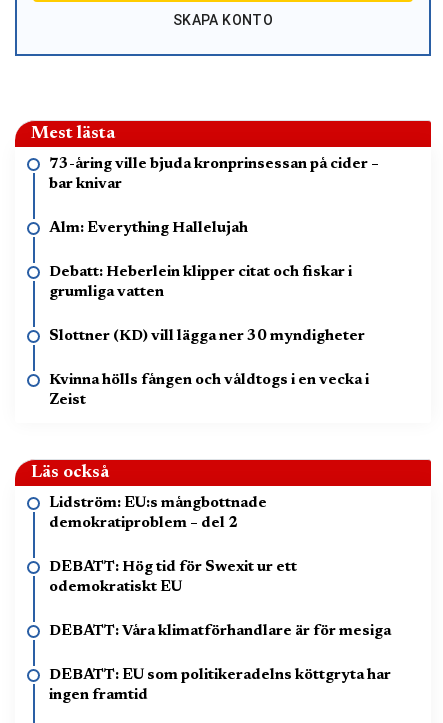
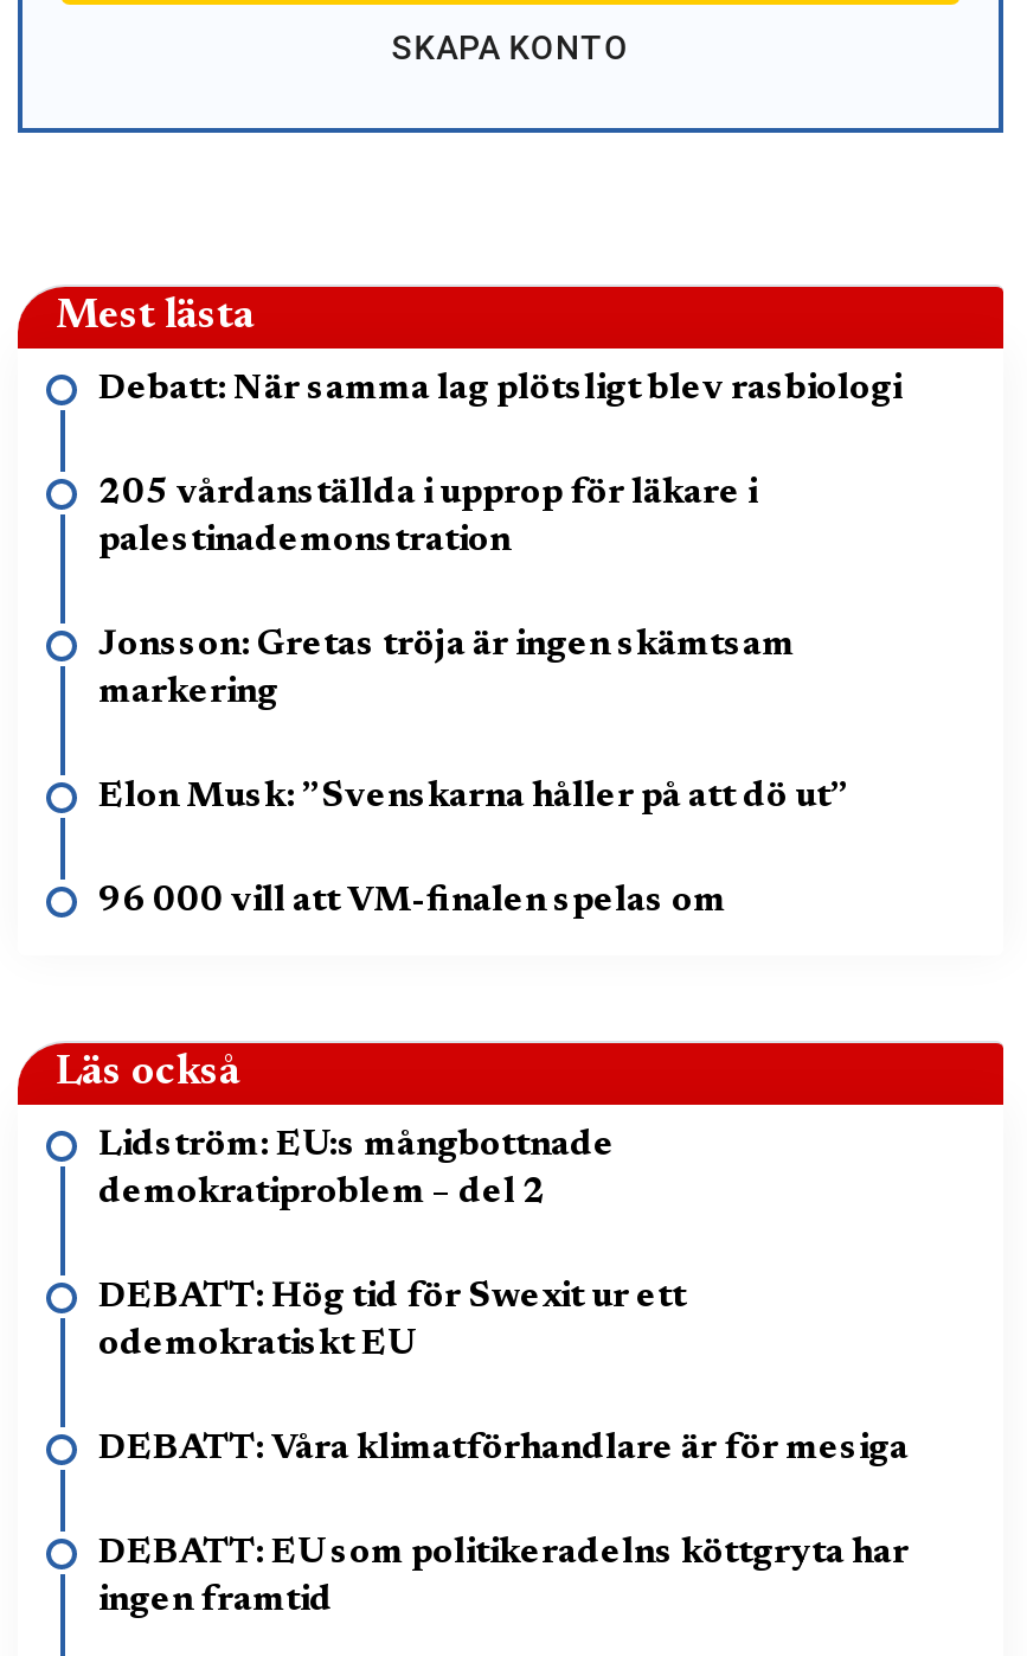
[49,157,379,192] 73-åring ville bjuda kronprinsessan på cider – | bar knivar -> [98,373,901,408] Debatt: När samma lag plötsligt blev rasbiologi
[49,221,248,236] Alm: Everything Hallelujah -> [98,477,757,560] 205 vårdanställda i upprop för läkare i | palestinademonstration
[49,265,352,300] Debatt: Heberlein klipper citat och fiskar i | grumliga vatten -> [98,629,795,712] Jonsson: Gretas tröja är ingen skämtsam | markering
[49,329,365,344] Slottner (KD) vill lägga ner 30 myndigheter -> [98,781,849,816] Elon Musk: ”Svenskarna håller på att dö ut”
[49,373,369,408] Kvinna hölls fången och våldtogs i en vecka i | Zeist -> [98,885,726,921] 96 000 vill att VM-finalen spelas om

